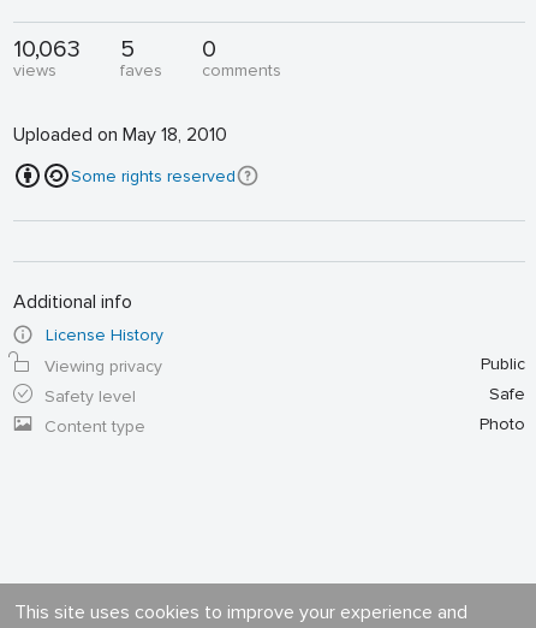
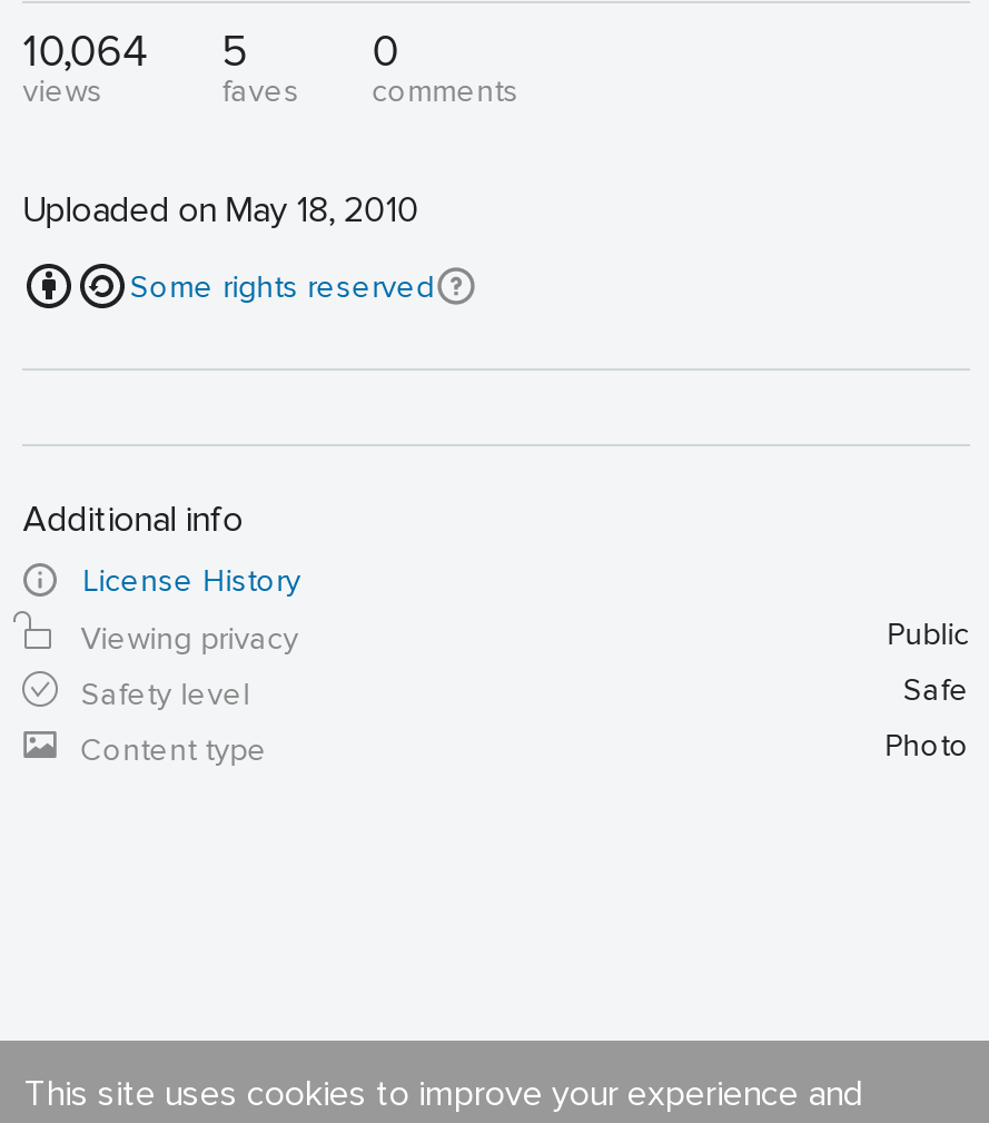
[13,35,135,64] 10,063 5 -> [23,26,249,79] 10,064 5

